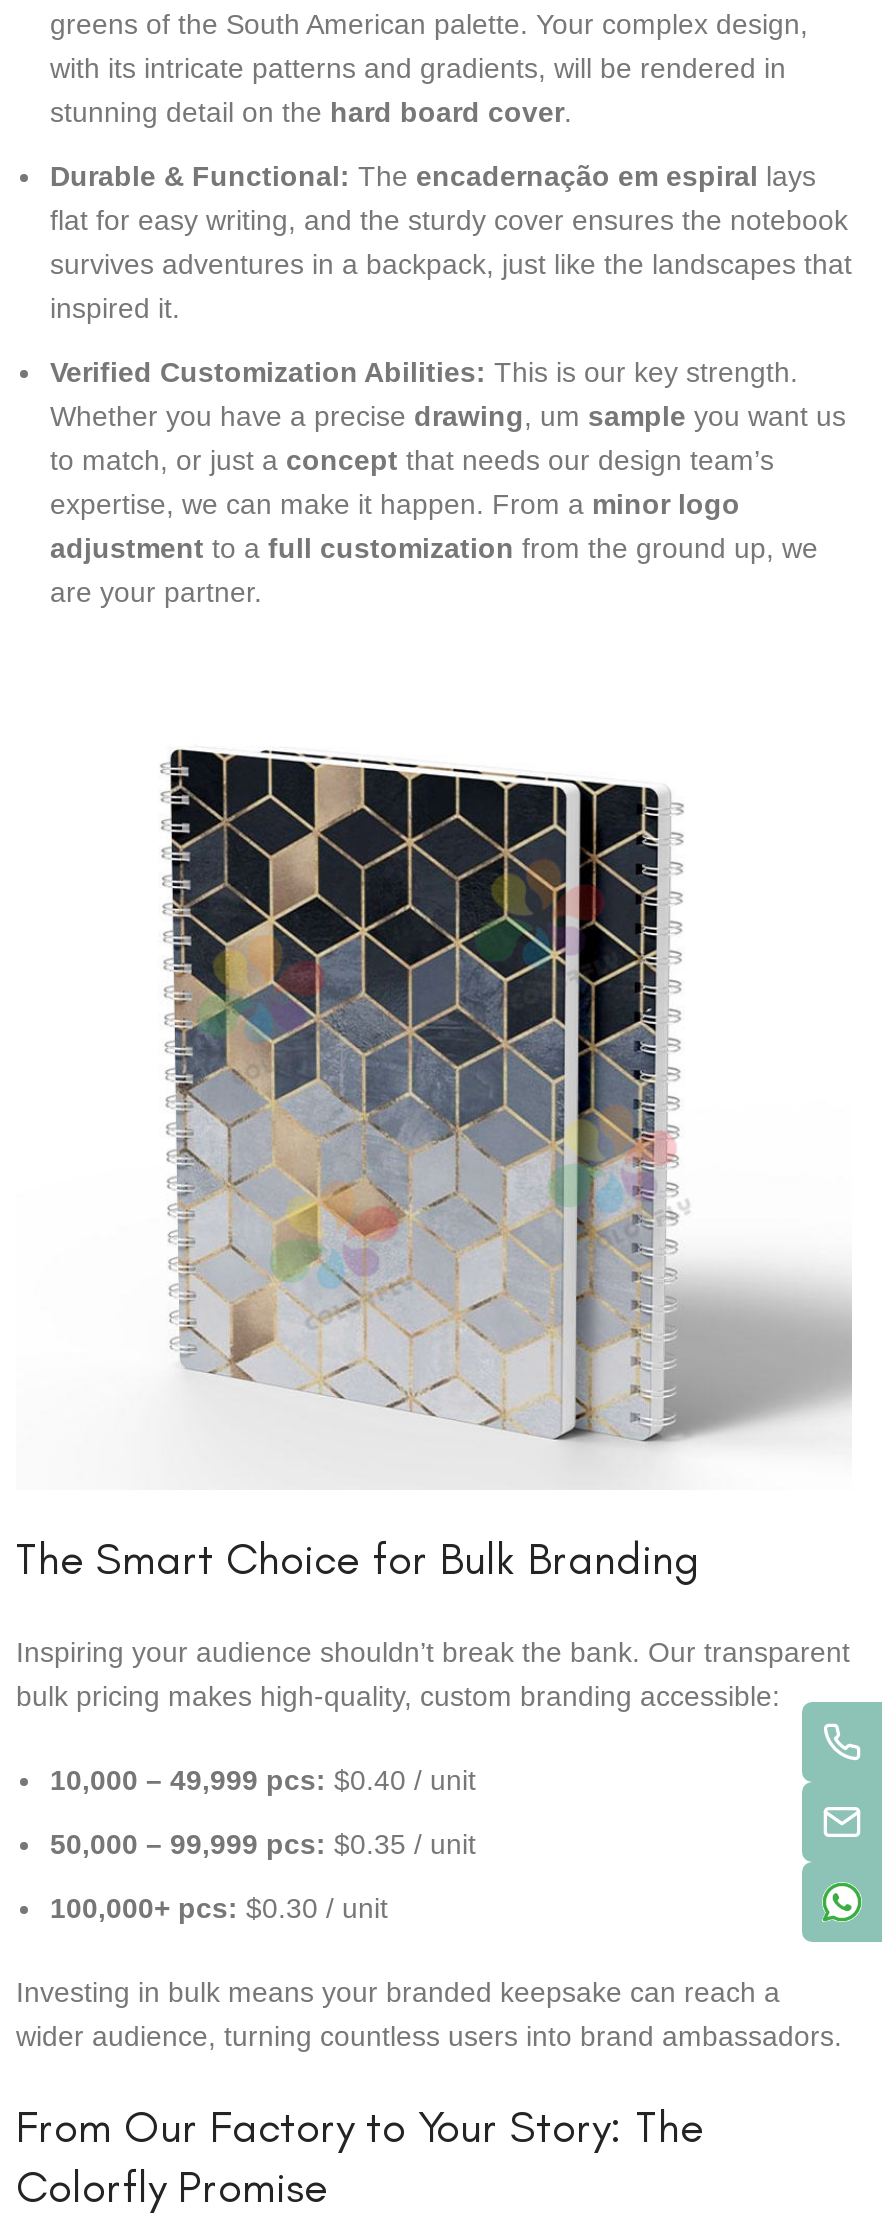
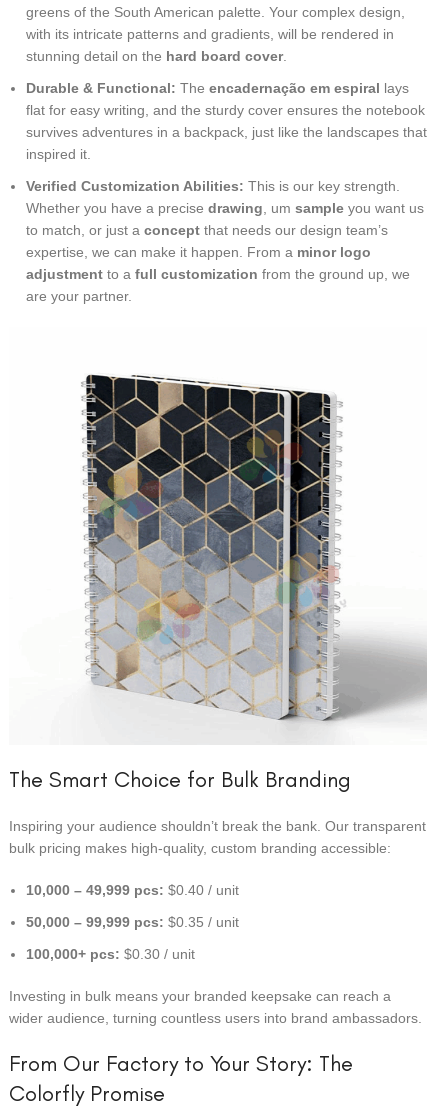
[800,1700,876,1944] [image] -> none

